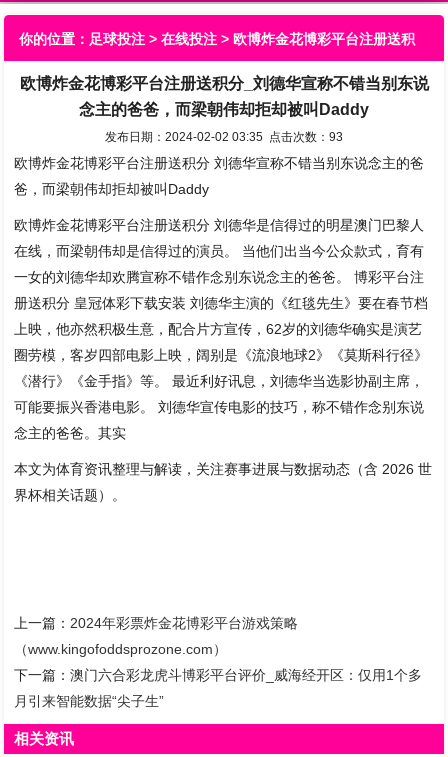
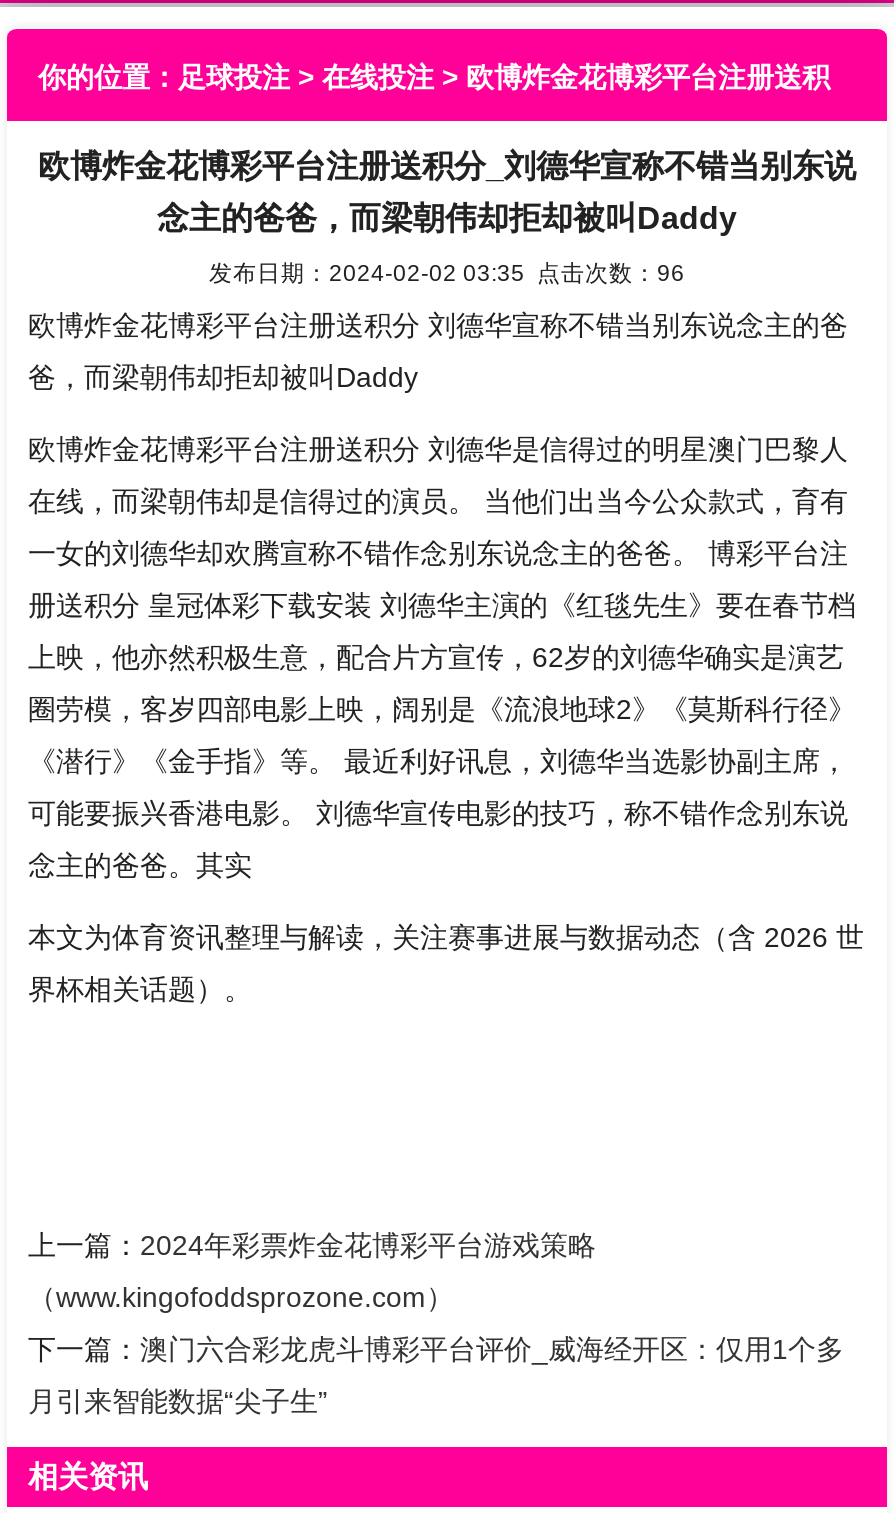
[105,130,343,143] 发布日期：2024-02-02 03:35 点击次数：93 -> [209,259,685,285] 发布日期：2024-02-02 03:35 点击次数：96

